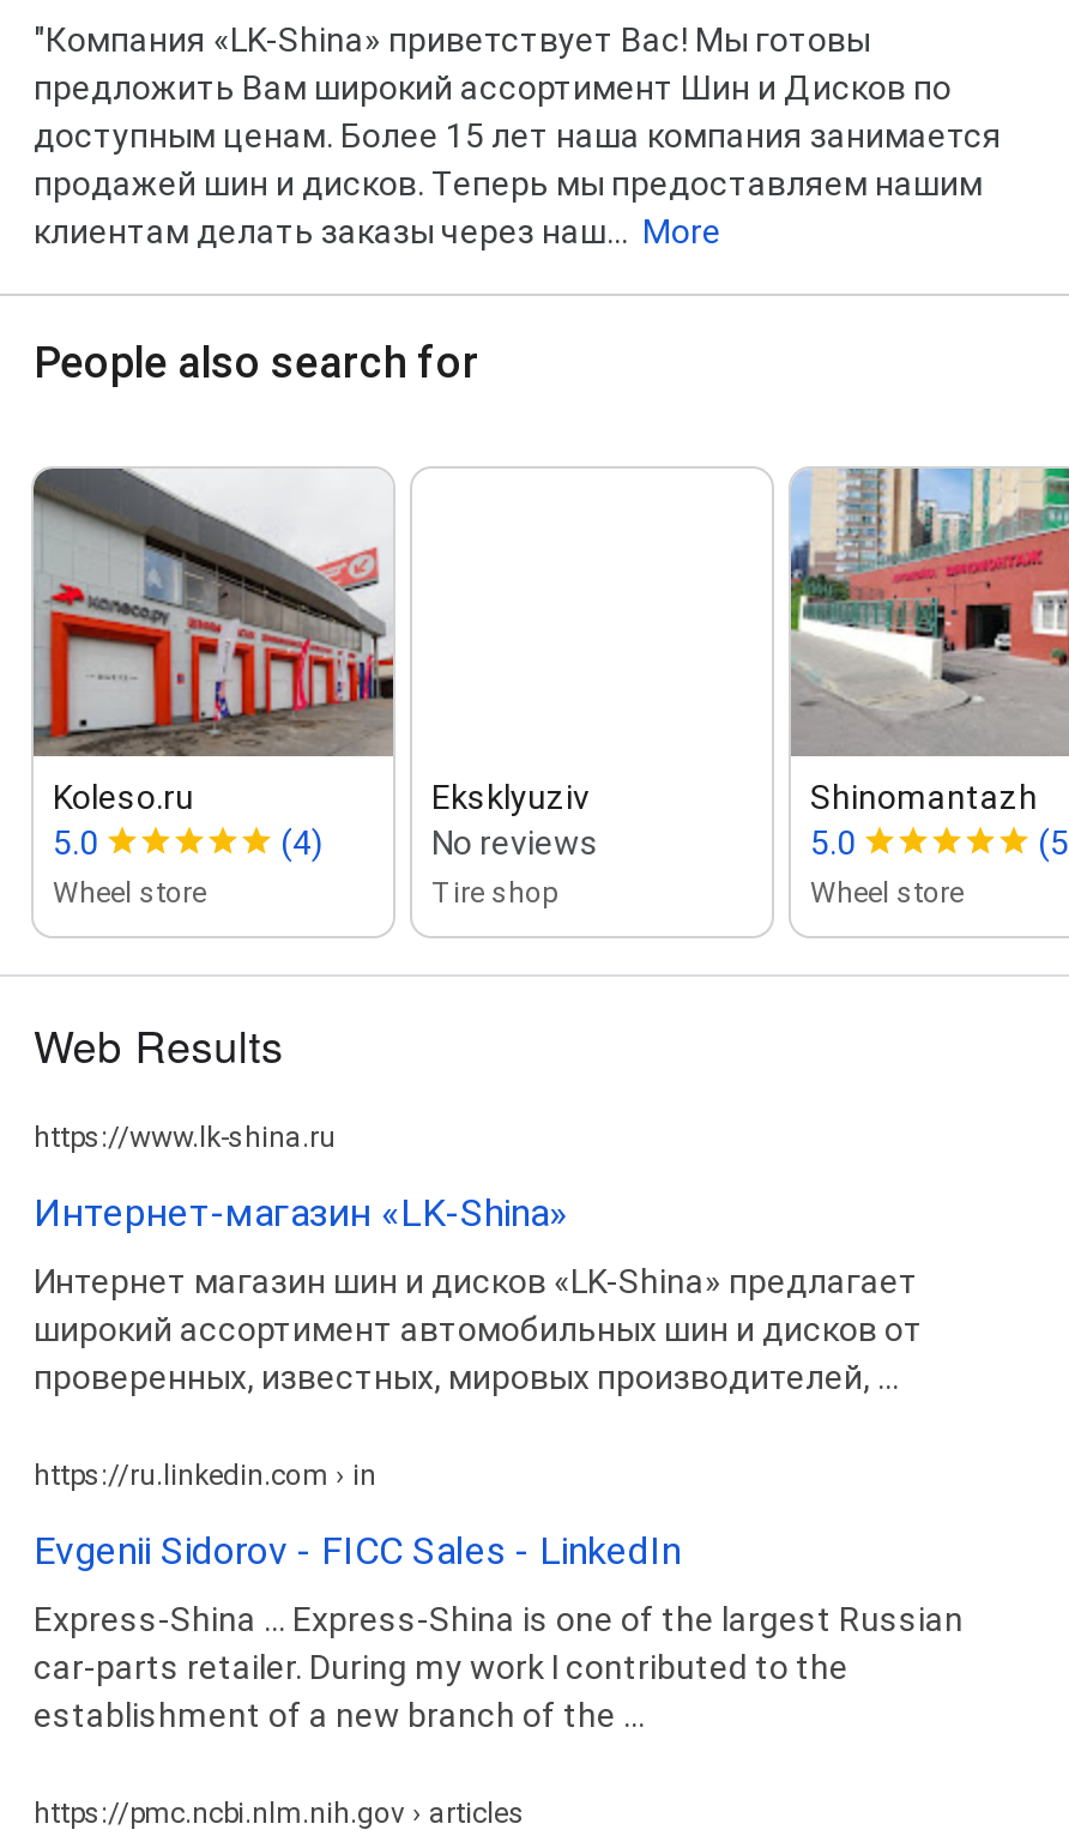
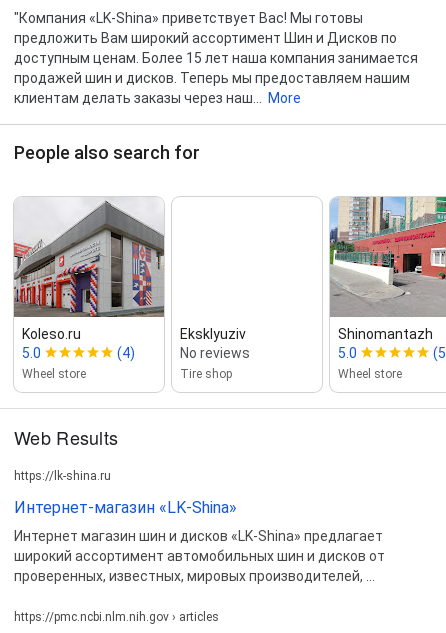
[31,466,395,759] [image] -> [13,197,165,318] [image]
[34,1120,336,1153] https://www.lk-shina.ru -> [14,469,111,483] https://lk-shina.ru
[34,1458,964,1733] https://ru.linkedin.com › in | Evgenii Sidorov - FICC Sales - LinkedIn | Express-Shina ... Express-Shina is one of the largest Russian | car-parts retailer. During my work I contributed to the | establishment of a new branch of the ... -> none

